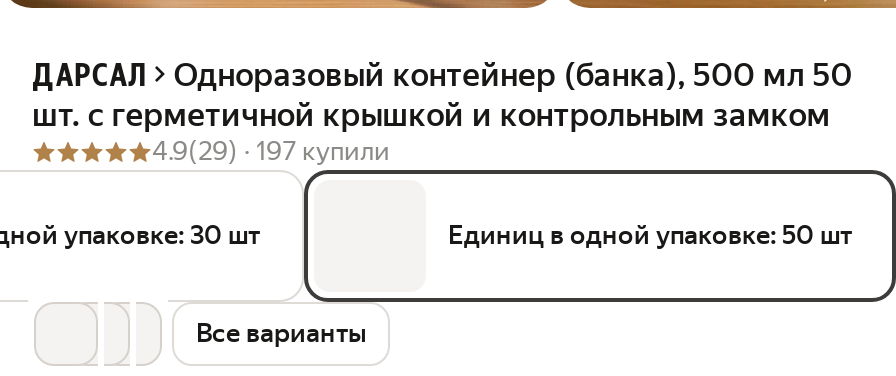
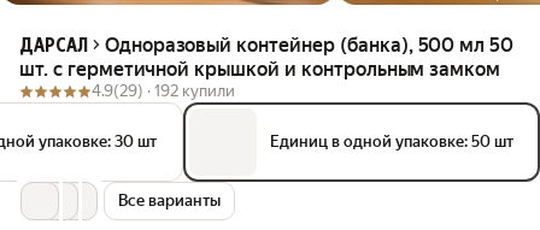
[152,136,390,166] 4.9(29) · 197 купили -> [92,82,235,100] 4.9(29) · 192 купили

